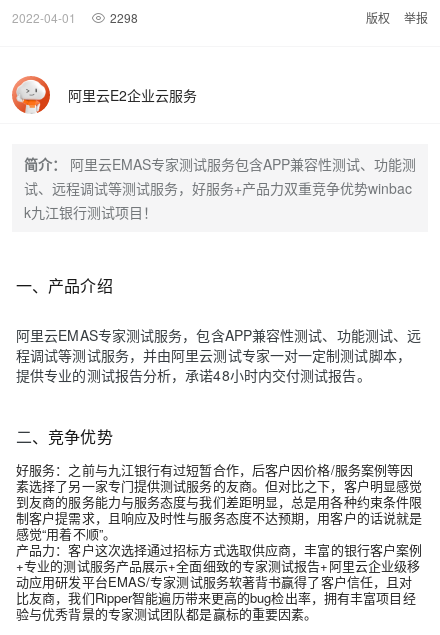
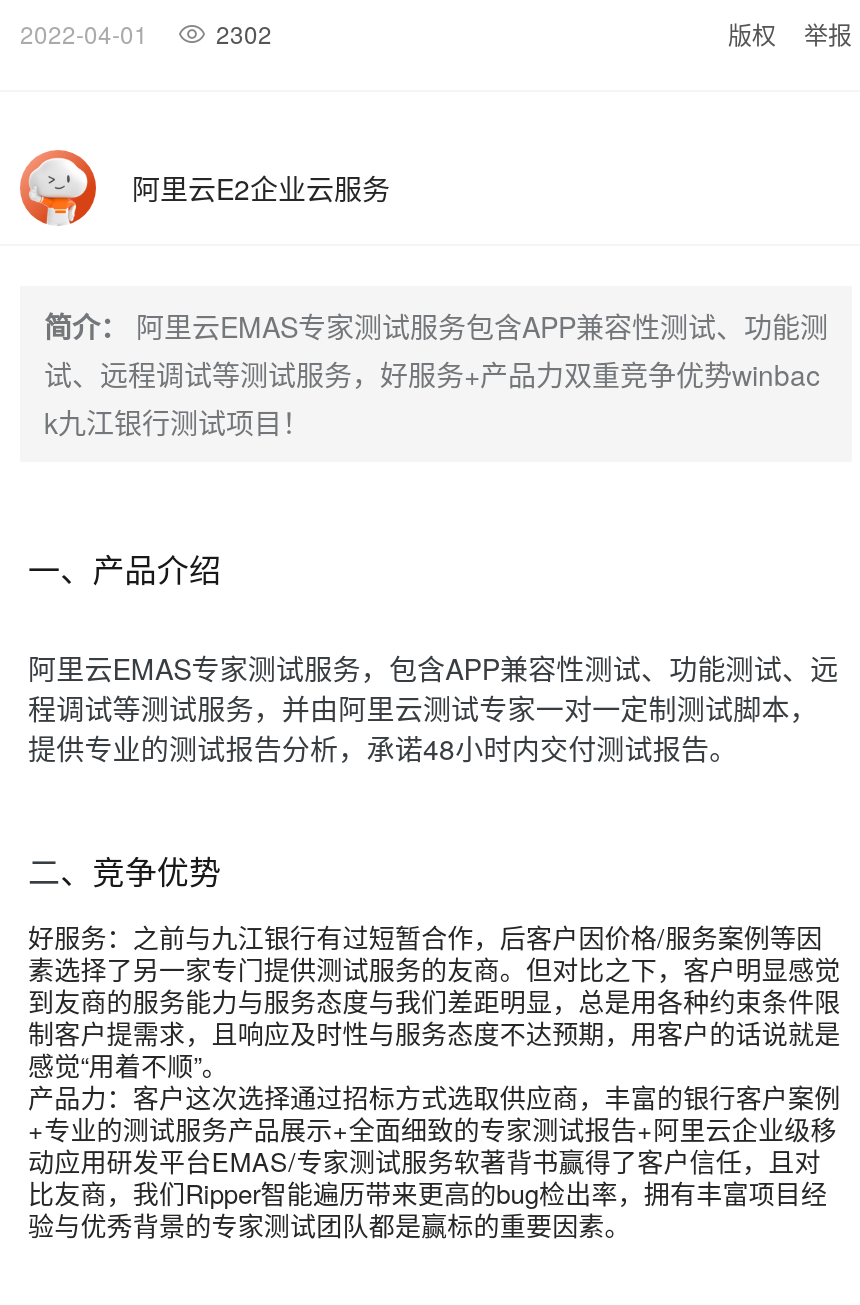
[12,9,138,26] 2022-04-01 2298 -> [20,16,272,50] 2022-04-01 2302

